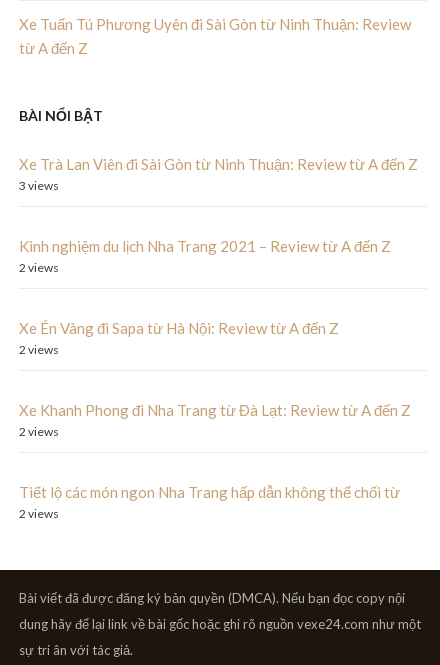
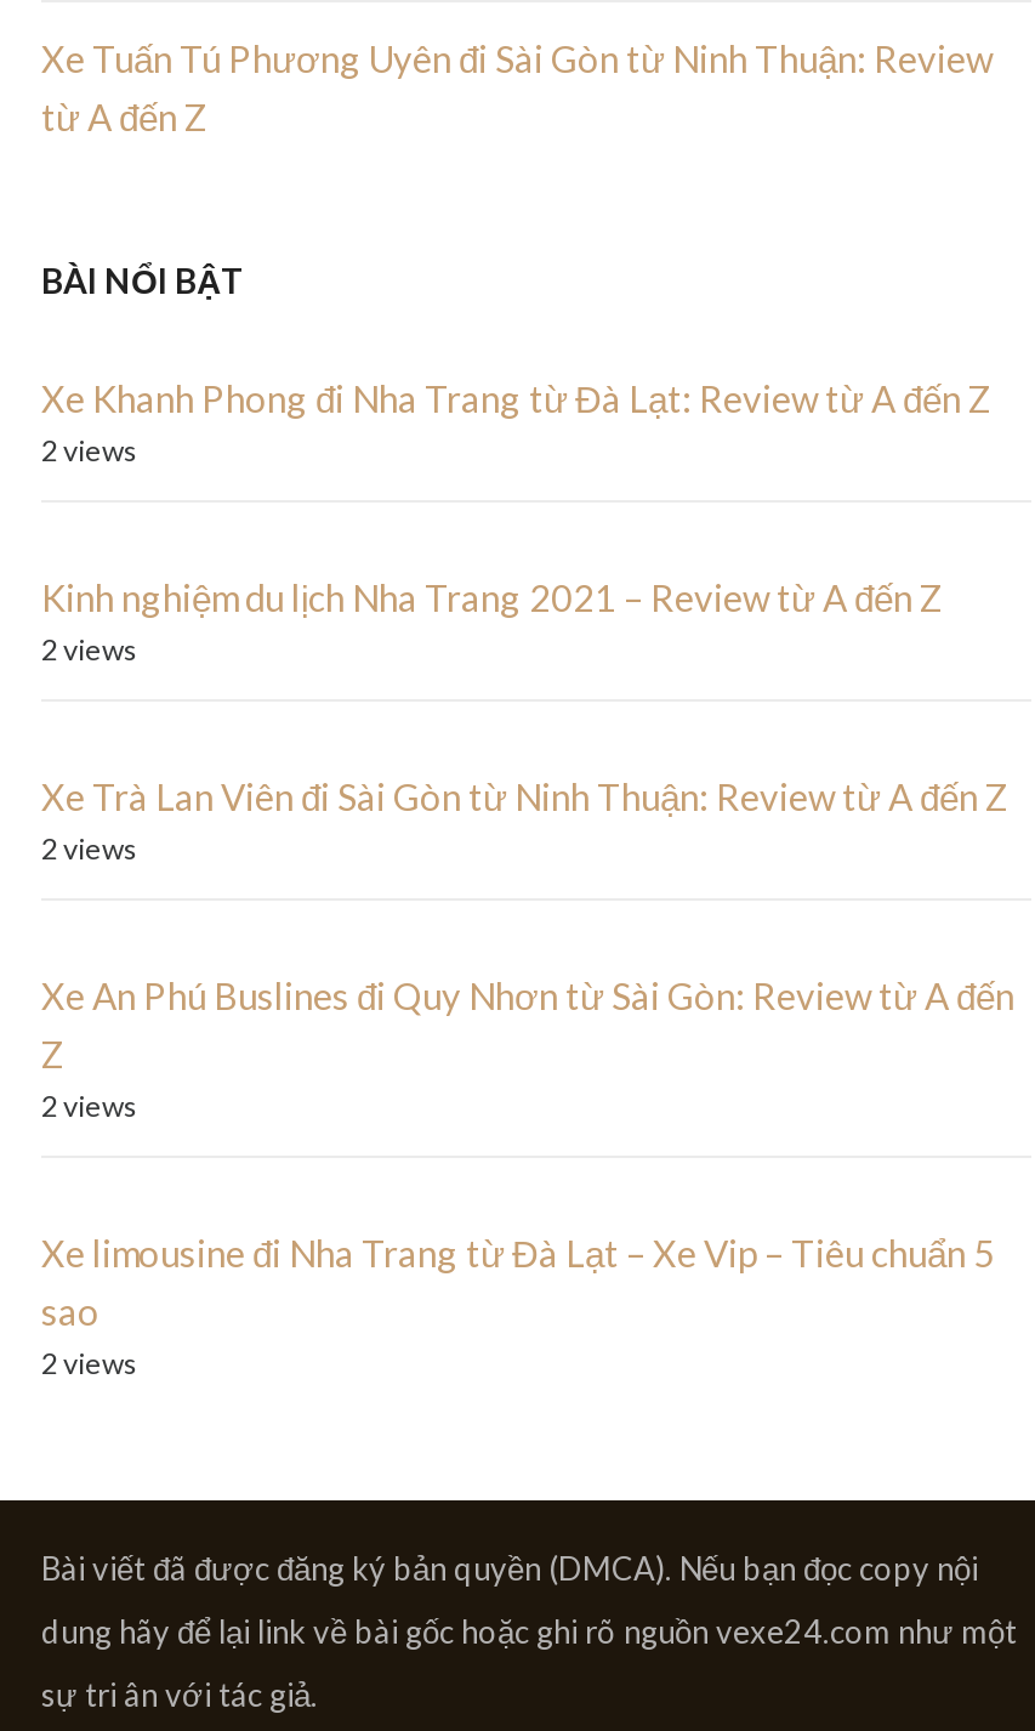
moved [19,155,418,173] -> [41,775,1010,819]: Xe Trà Lan Viên đi Sài Gòn từ Ninh Thuận: Review từ A đến Z
[19,178,59,193] 3 views -> [41,432,138,469] 2 views
[19,319,339,337] Xe Én Vàng đi Sapa từ Hà Nội: Review từ A đến Z -> none
none -> [41,974,1014,1076] Xe An Phú Buslines đi Quy Nhơn từ Sài Gòn: Review từ A đến | Z
moved [19,401,411,419] -> [41,377,993,420]: Xe Khanh Phong đi Nha Trang từ Đà Lạt: Review từ A đến Z
[19,483,400,501] Tiết lộ các món ngon Nha Trang hấp dẫn không thể chối từ -> [41,1232,995,1334] Xe limousine đi Nha Trang từ Đà Lạt – Xe Vip – Tiêu chuẩn 5 | sao

